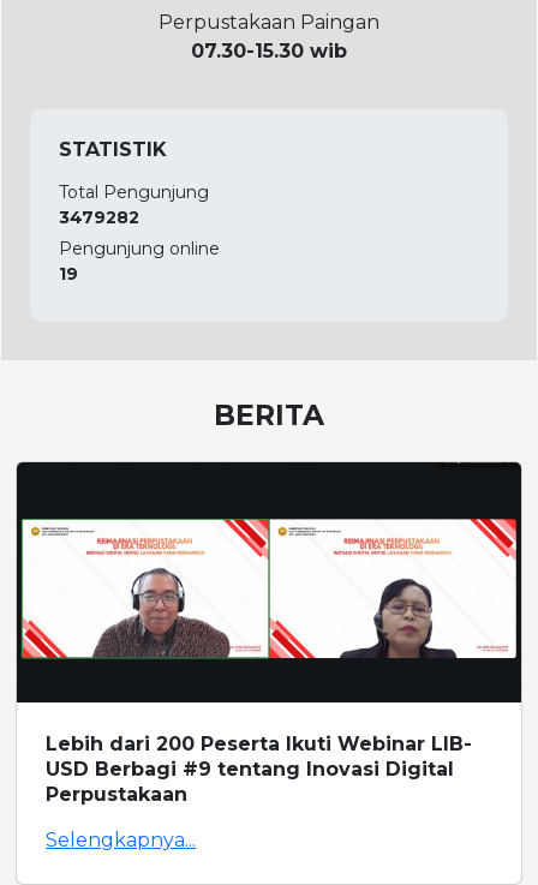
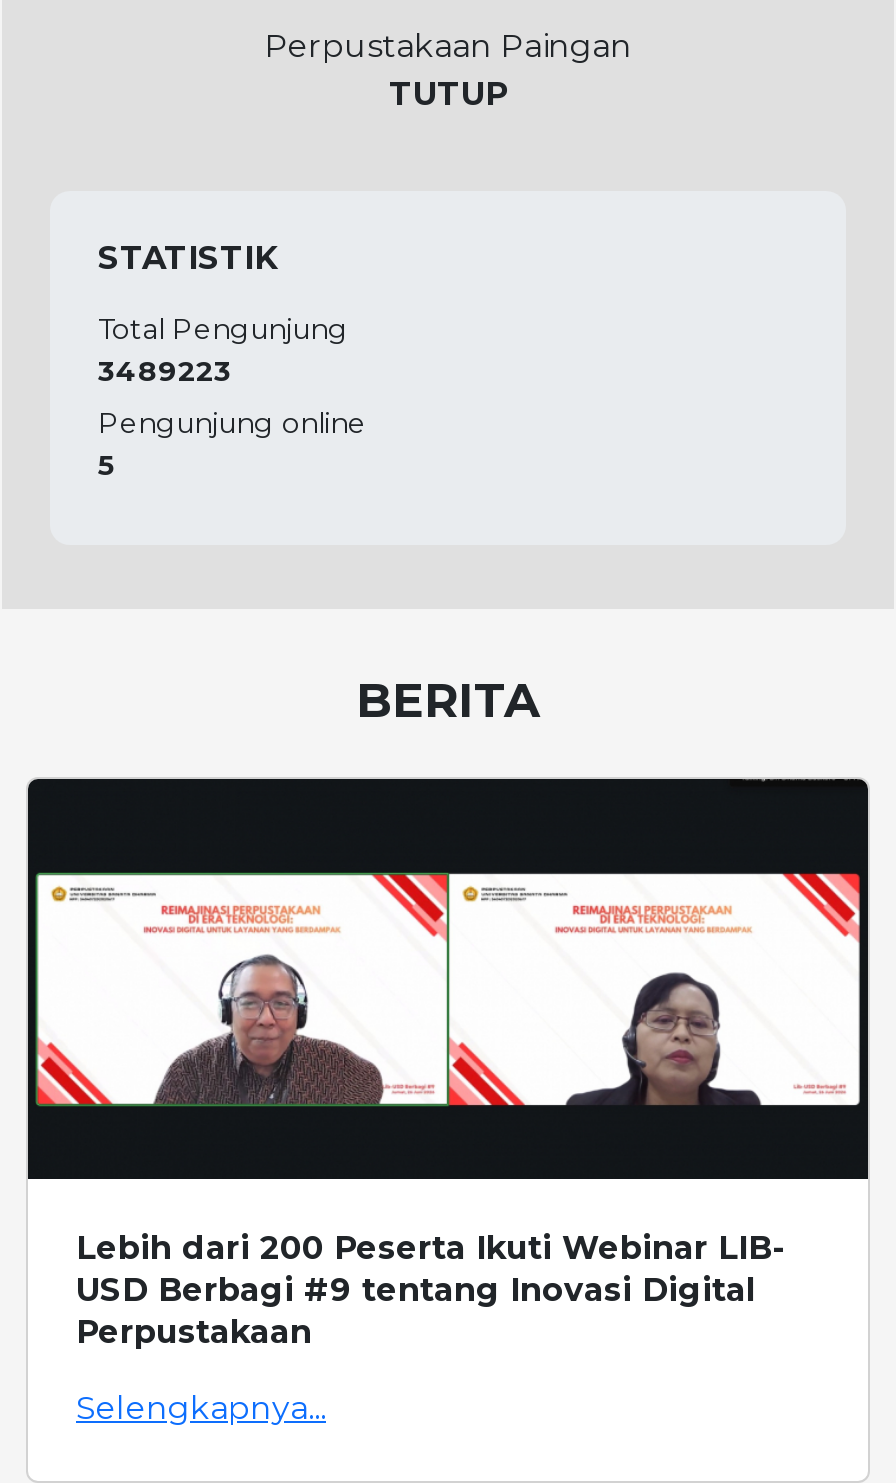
[191,40,347,63] 07.30-15.30 wib -> [389,76,507,114] TUTUP
[59,207,139,229] 3479282 -> [98,354,232,390] 3489223
[59,263,78,285] 19 -> [98,448,116,484] 5

